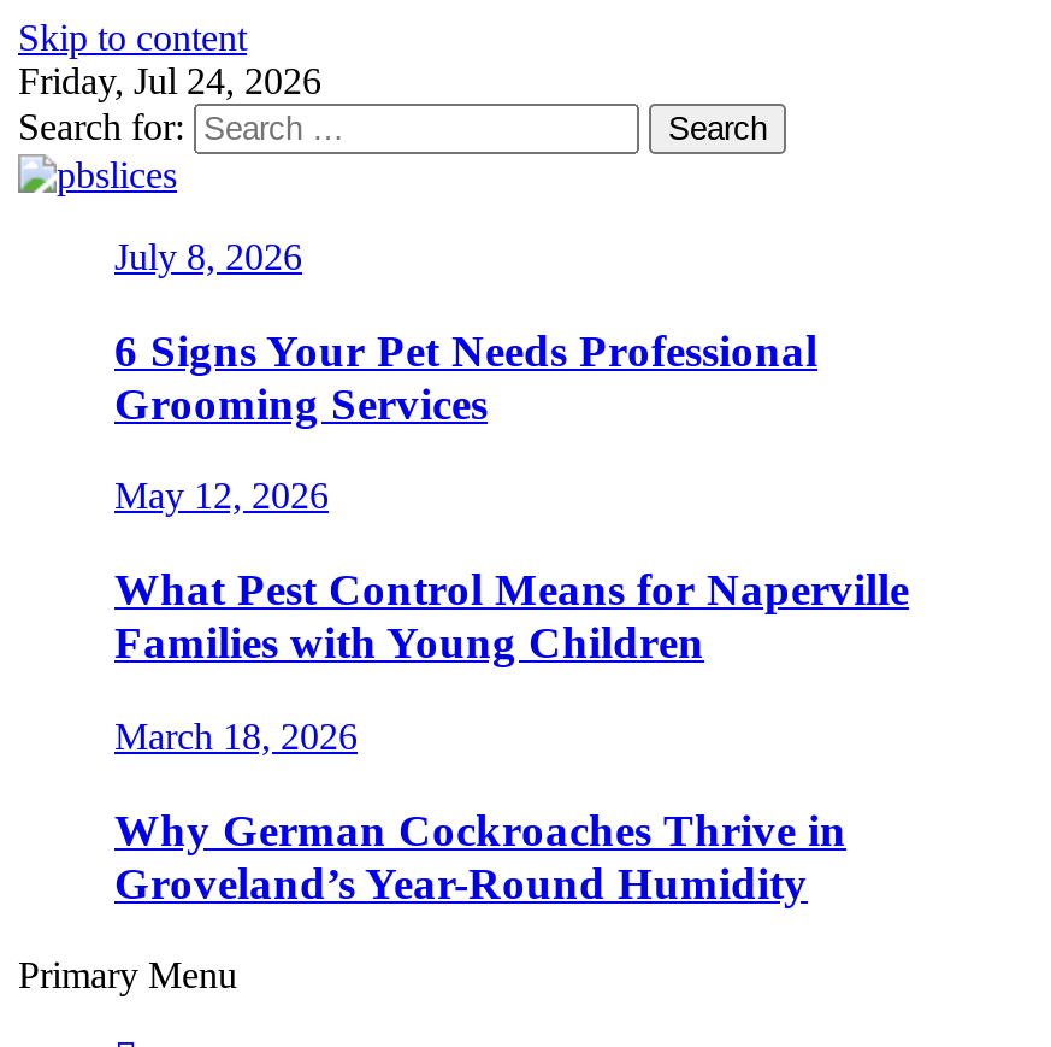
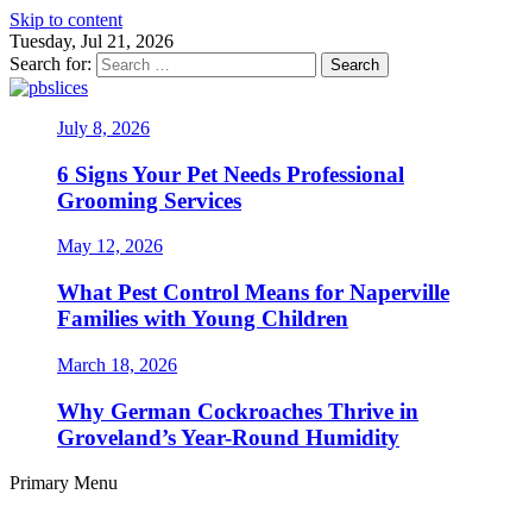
[18,60,321,101] Friday, Jul 24, 2026 -> [10,31,174,51] Tuesday, Jul 21, 2026

